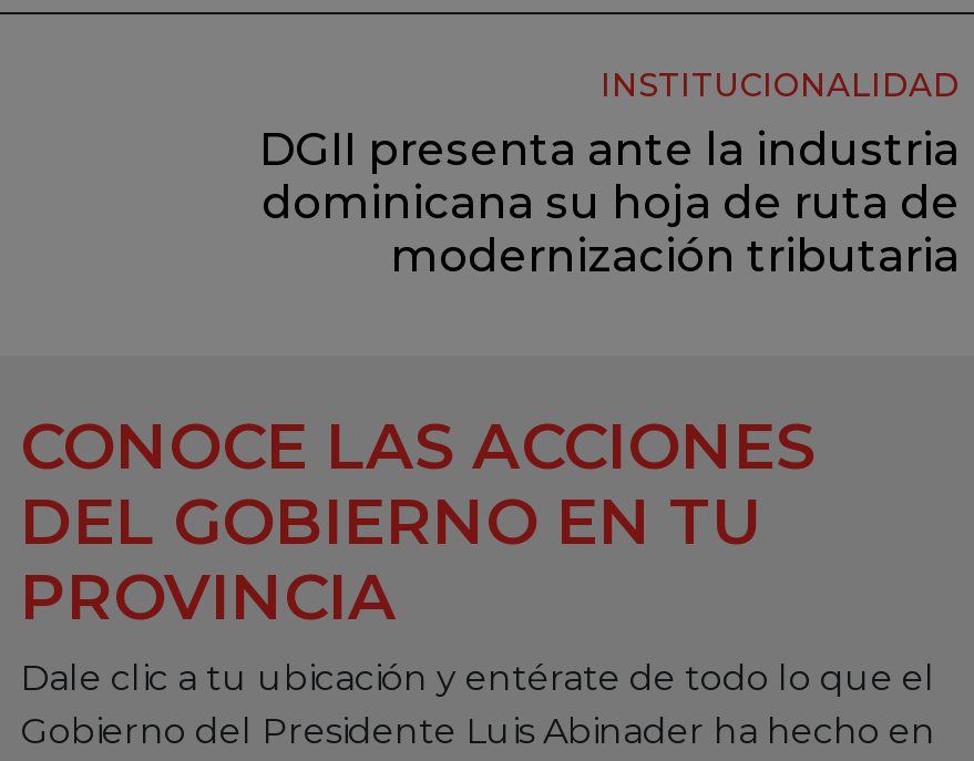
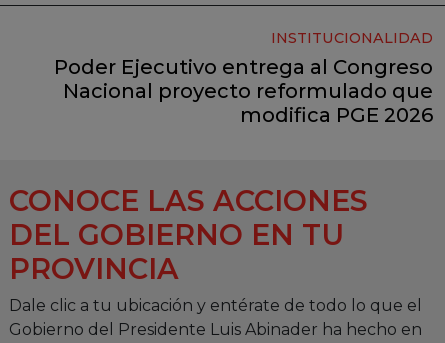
[259,123,960,283] DGII presenta ante la industria | dominicana su hoja de ruta de | modernización tributaria -> [54,55,433,127] Poder Ejecutivo entrega al Congreso | Nacional proyecto reformulado que | modifica PGE 2026

